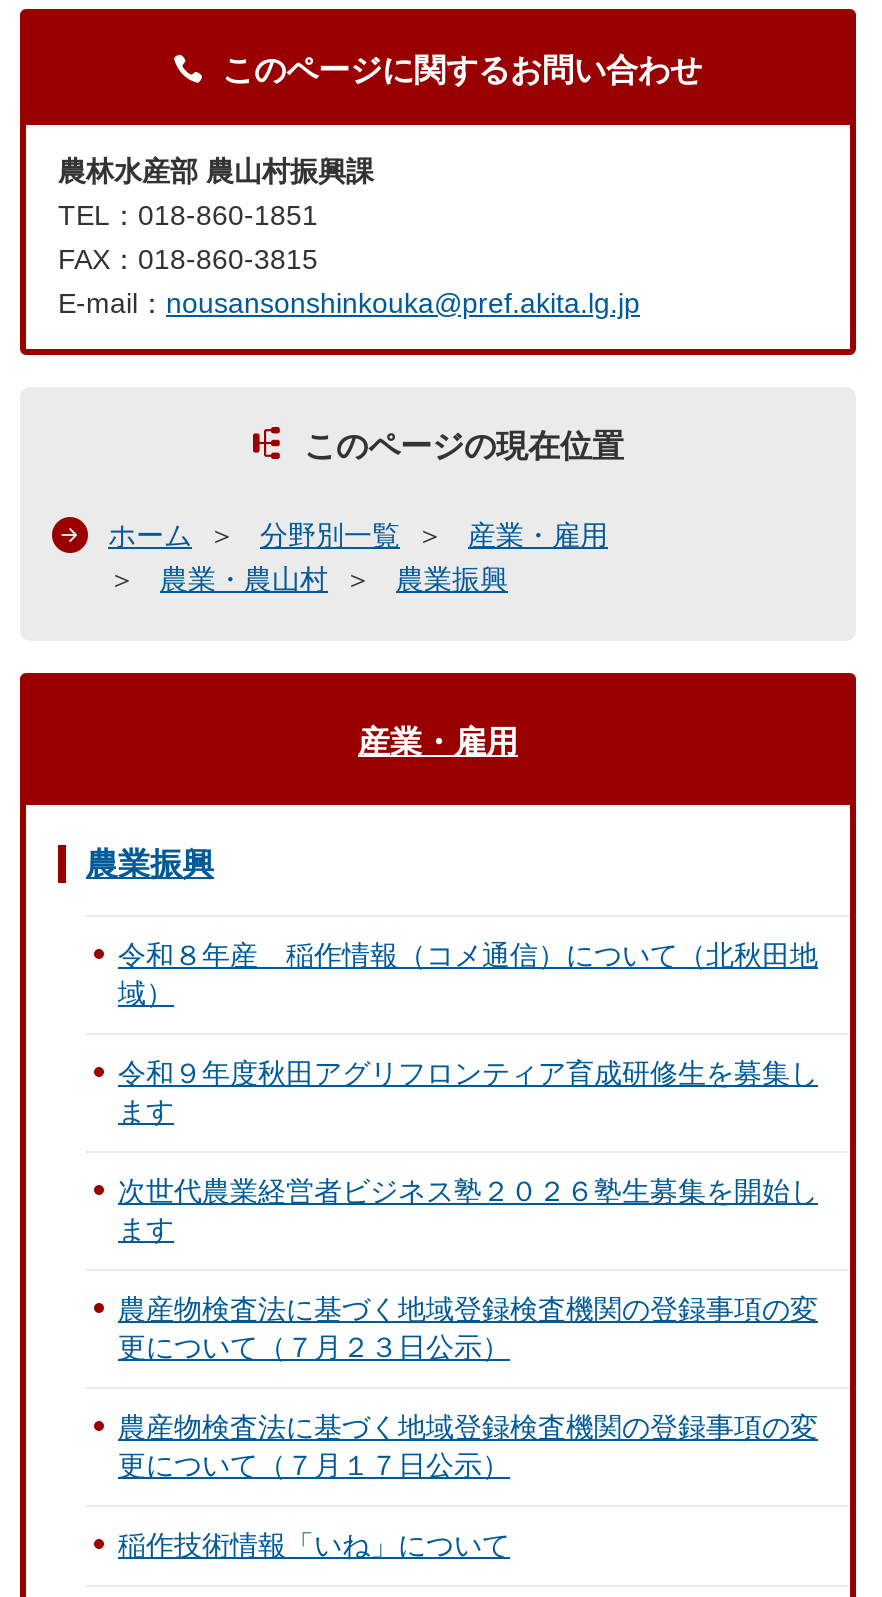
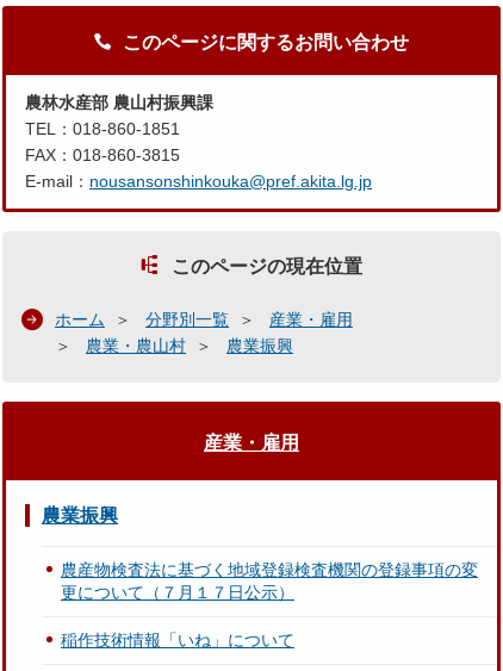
[118,938,818,1362] 令和８年産 稲作情報（コメ通信）について（北秋田地 | 域） | 令和９年度秋田アグリフロンティア育成研修生を募集し | ます | 次世代農業経営者ビジネス塾２０２６塾生募集を開始し | ます | 農産物検査法に基づく地域登録検査機関の登録事項の変 | 更について（７月２３日公示） -> none

